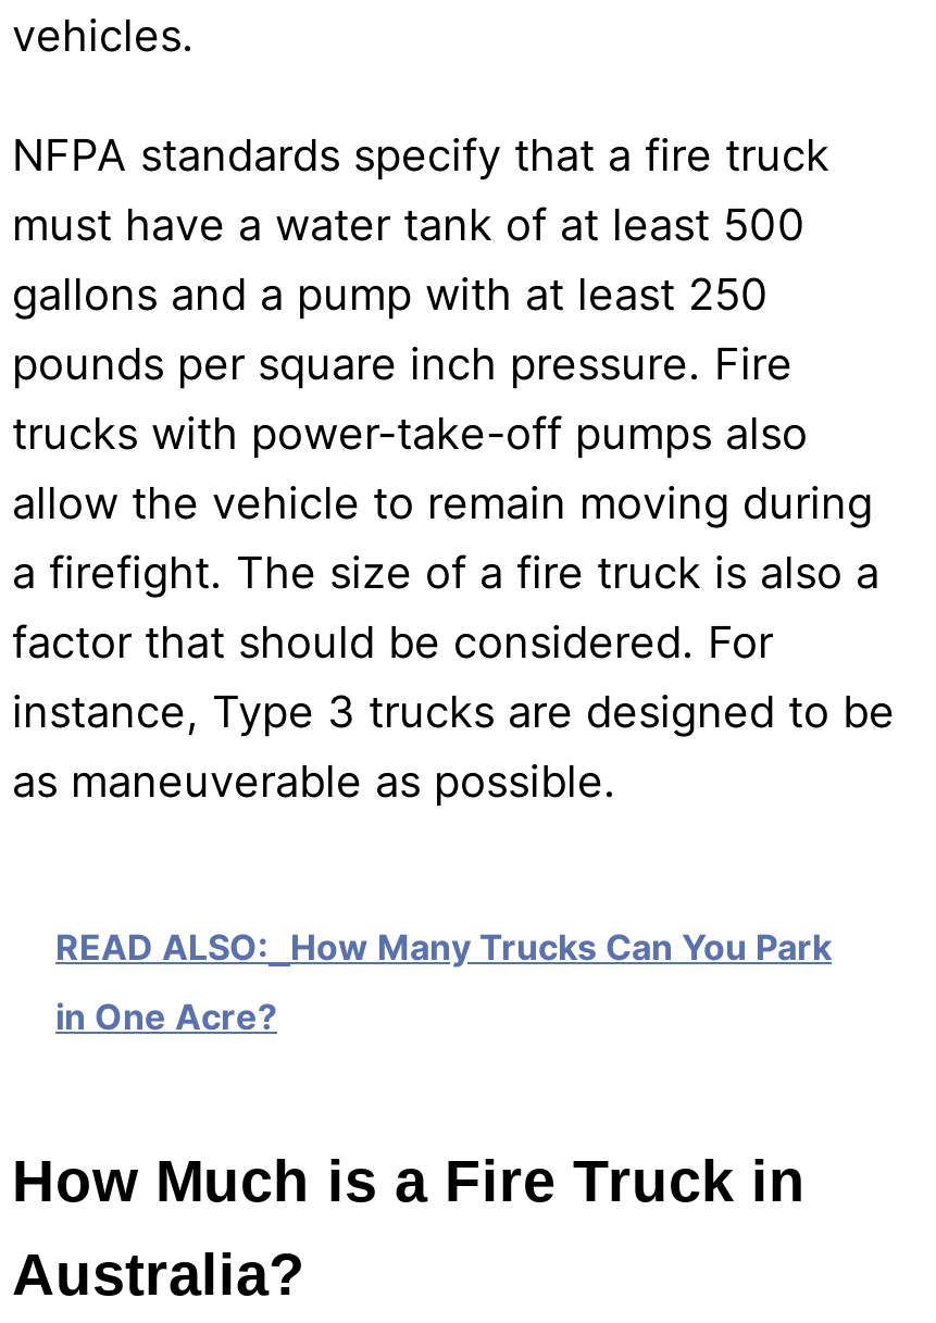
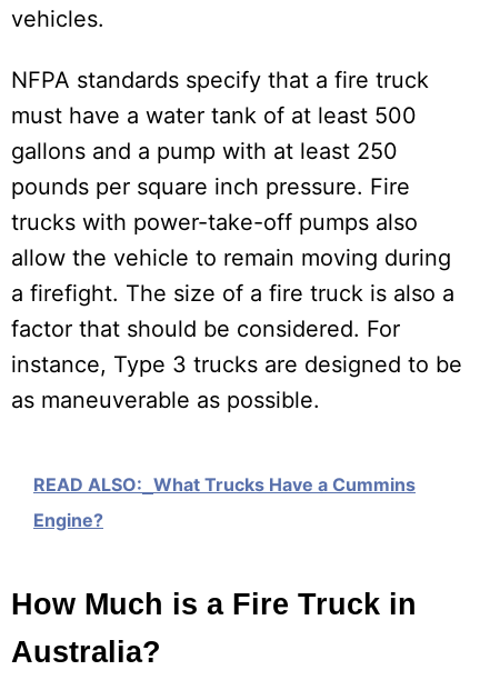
[55,926,832,969] READ ALSO: How Many Trucks Can You Park -> [33,474,416,496] READ ALSO: What Trucks Have a Cummins
[55,996,277,1039] in One Acre? -> [33,509,103,532] Engine?

